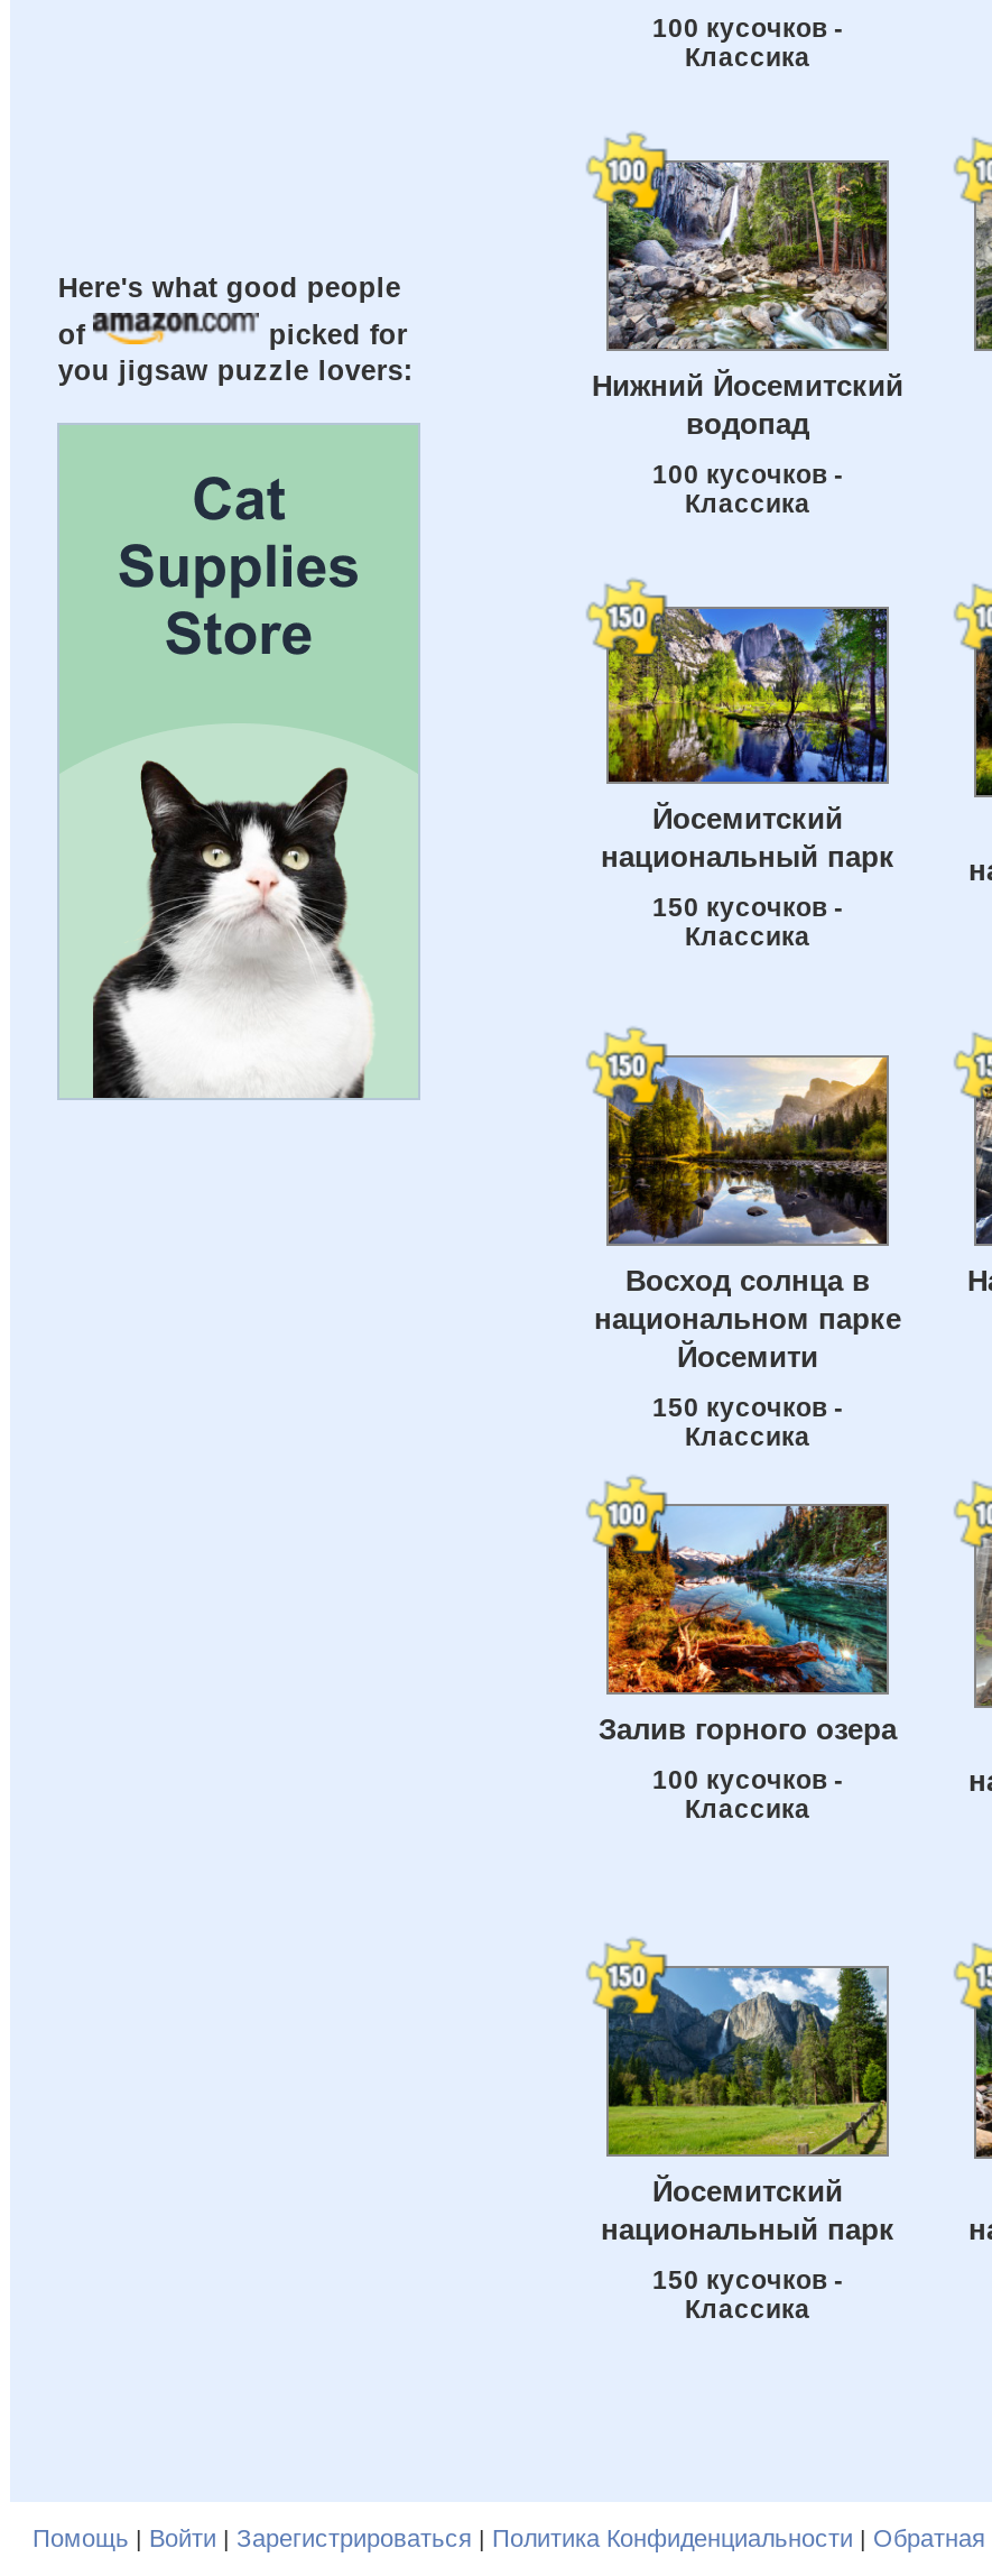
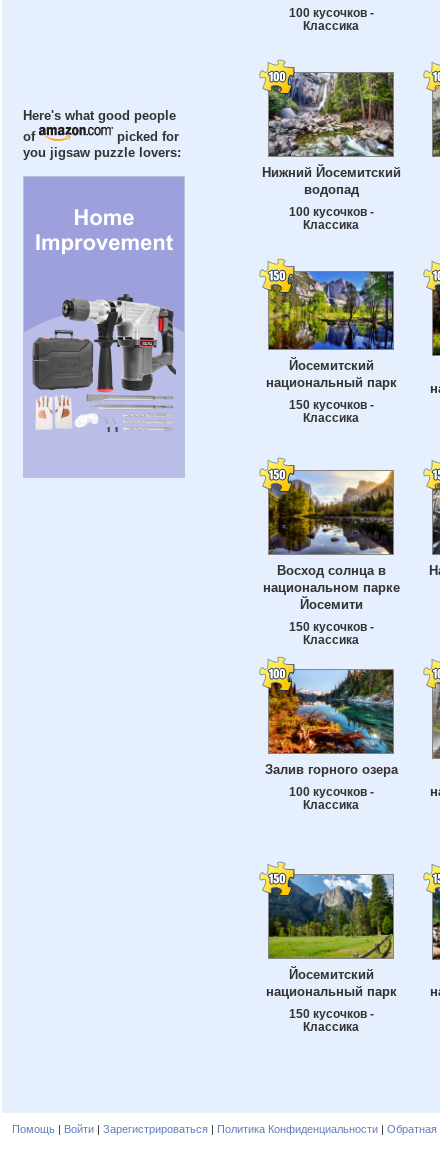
[57,426,420,1101] [image] -> [24,177,184,489] [image]

